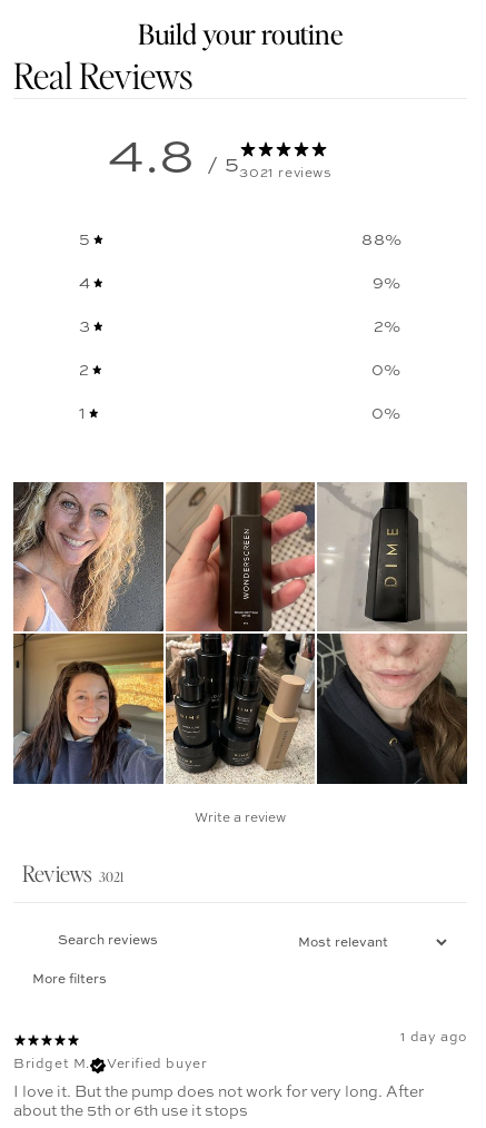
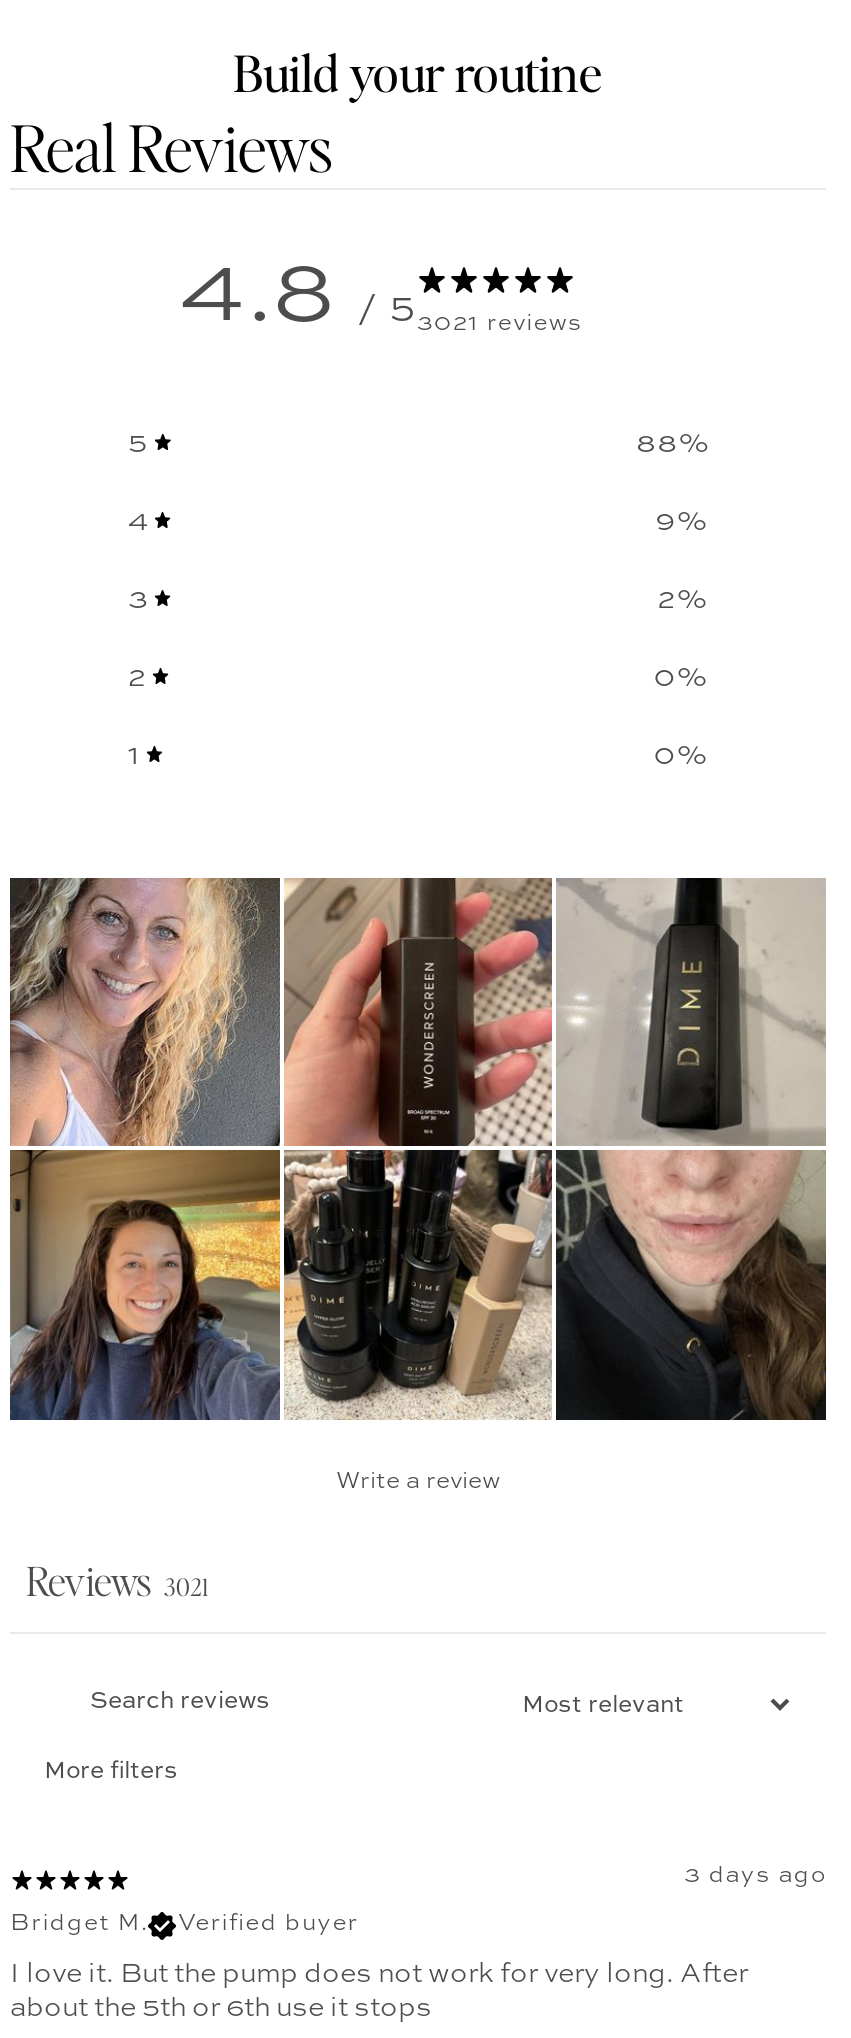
[400,1031,467,1045] 1 day ago -> [684,1864,826,1888] 3 days ago

